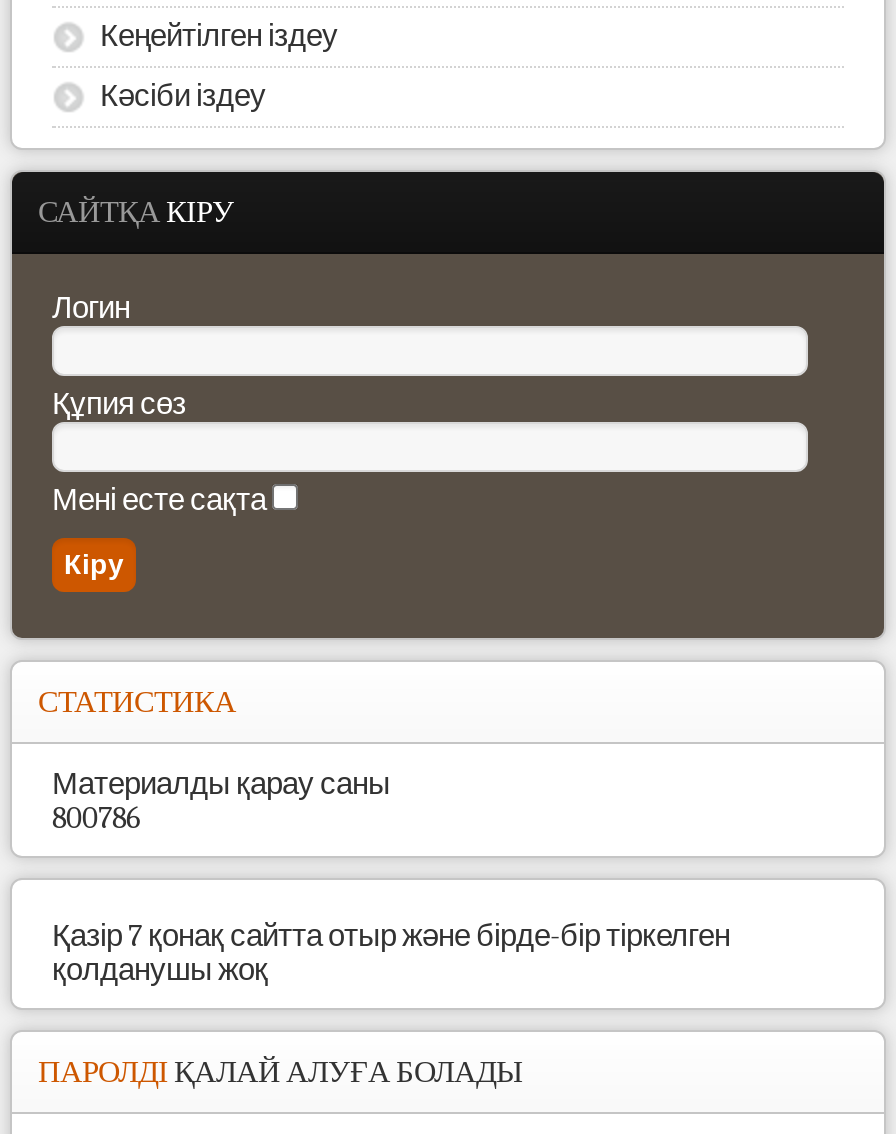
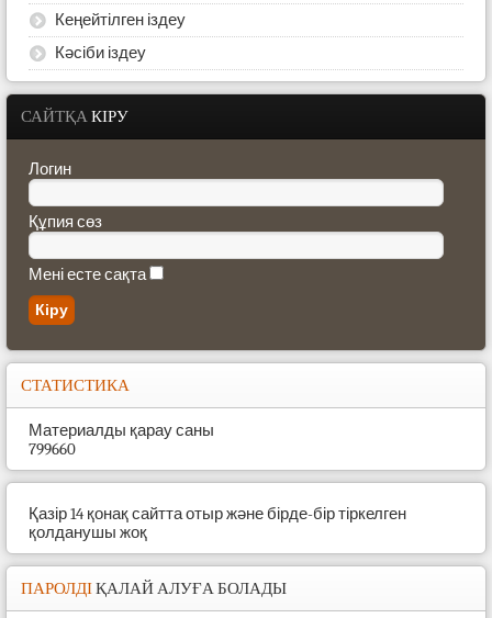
[52,800,140,836] 800786 -> [29,439,76,459] 799660
[52,918,730,954] Қазір 7 қонақ сайтта отыр және бірде-бір тіркелген -> [29,504,406,524] Қазір 14 қонақ сайтта отыр және бірде-бір тіркелген

